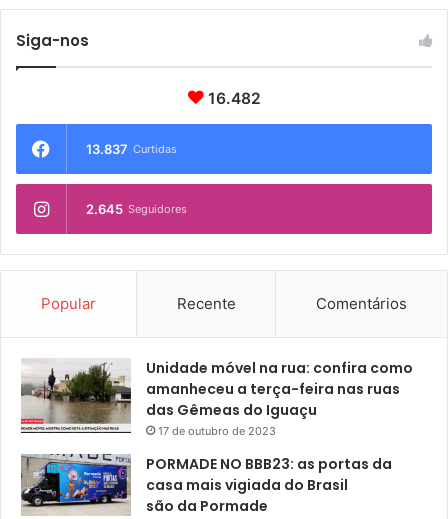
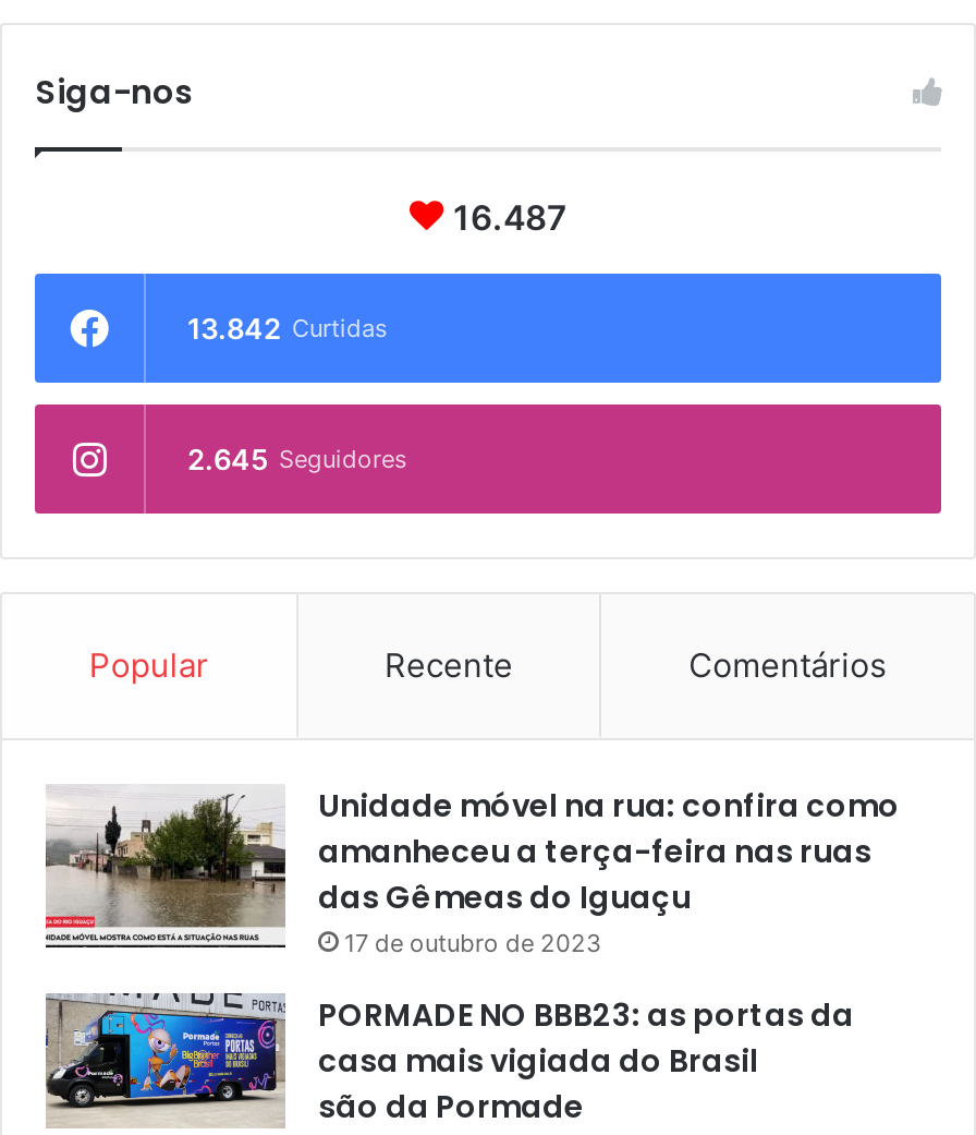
[207,89,260,108] 16.482 -> [453,198,566,240] 16.487
[86,141,177,157] 13.837 Curtidas -> [187,312,388,347] 13.842 Curtidas

